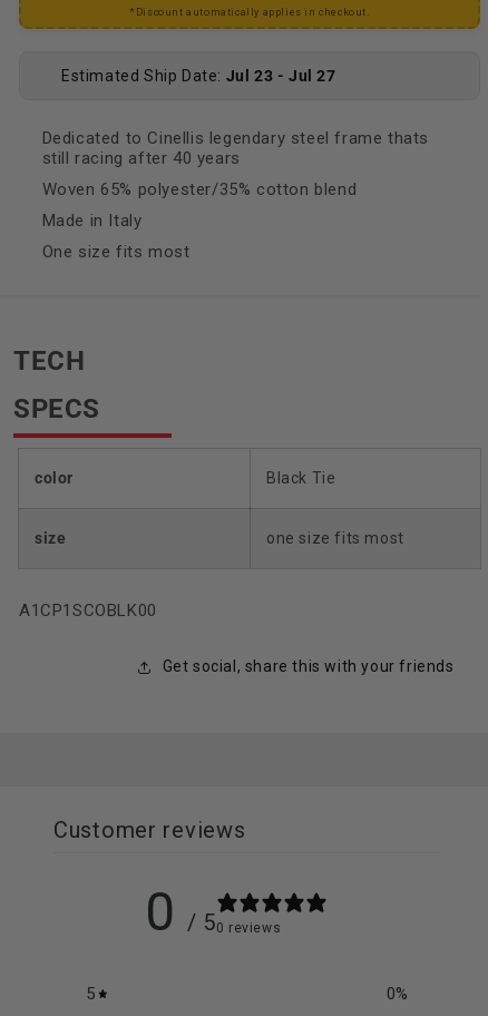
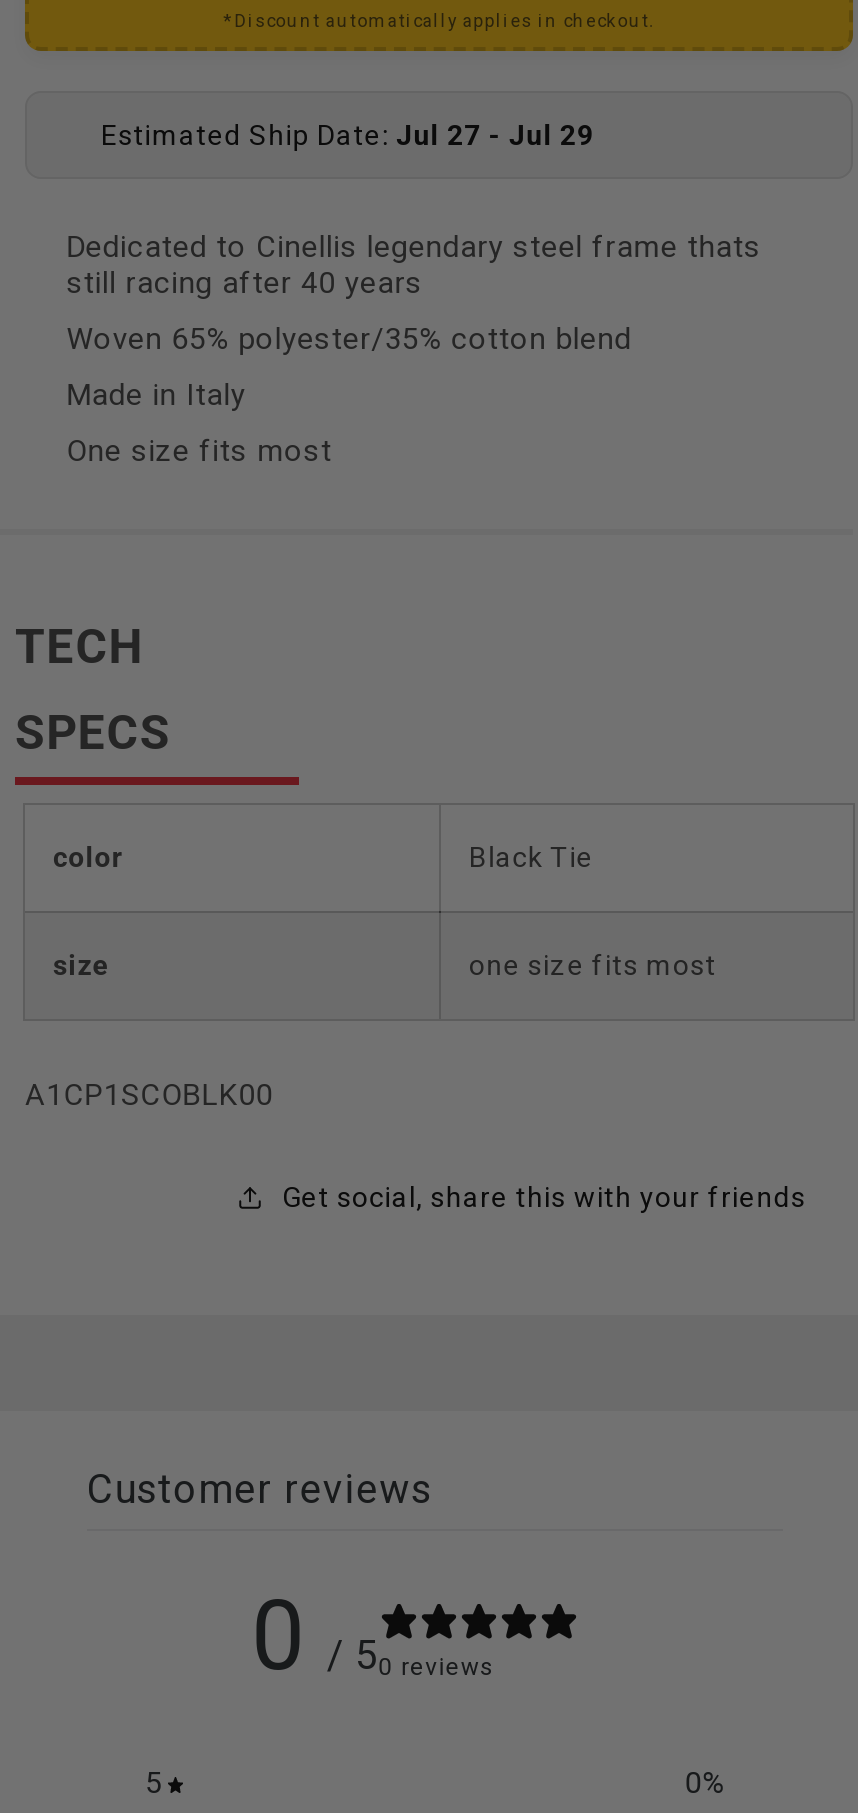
[61,67,336,85] Estimated Ship Date: Jul 23 - Jul 27 -> [101,120,594,152] Estimated Ship Date: Jul 27 - Jul 29

